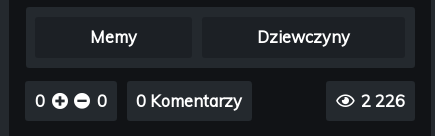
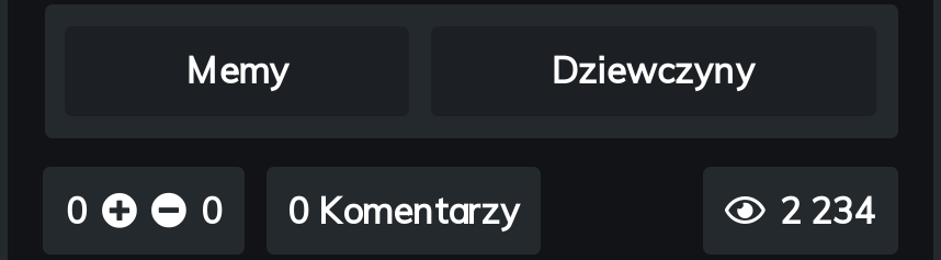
[361,90,405,110] 2 226 -> [779,188,876,231] 2 234

